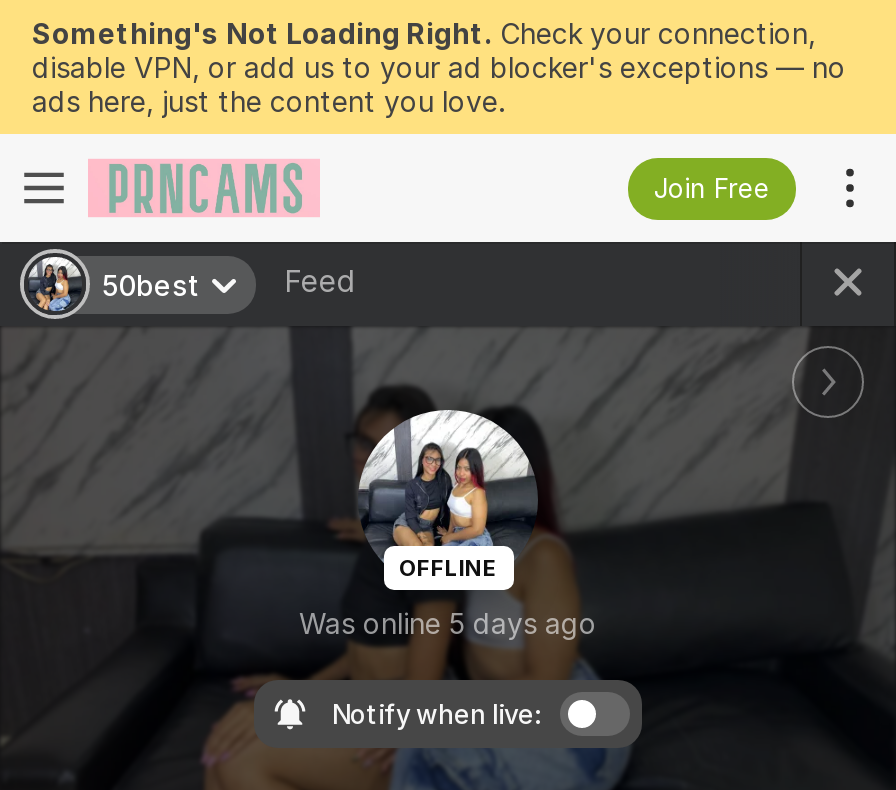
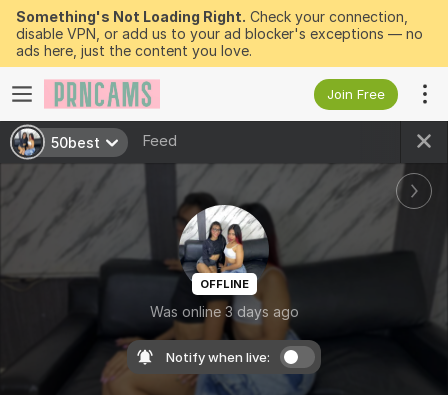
[299,605,597,639] Was online 5 days ago -> [149,302,298,319] Was online 3 days ago

